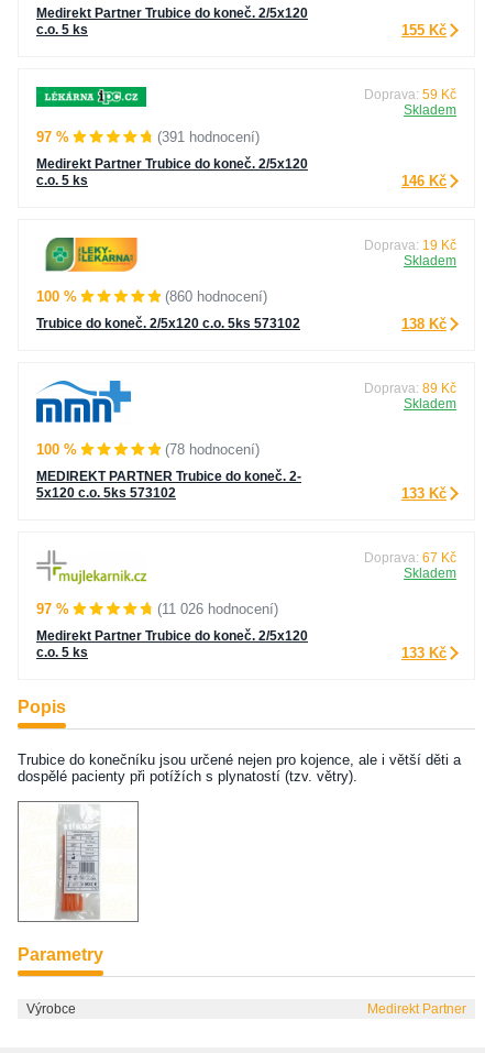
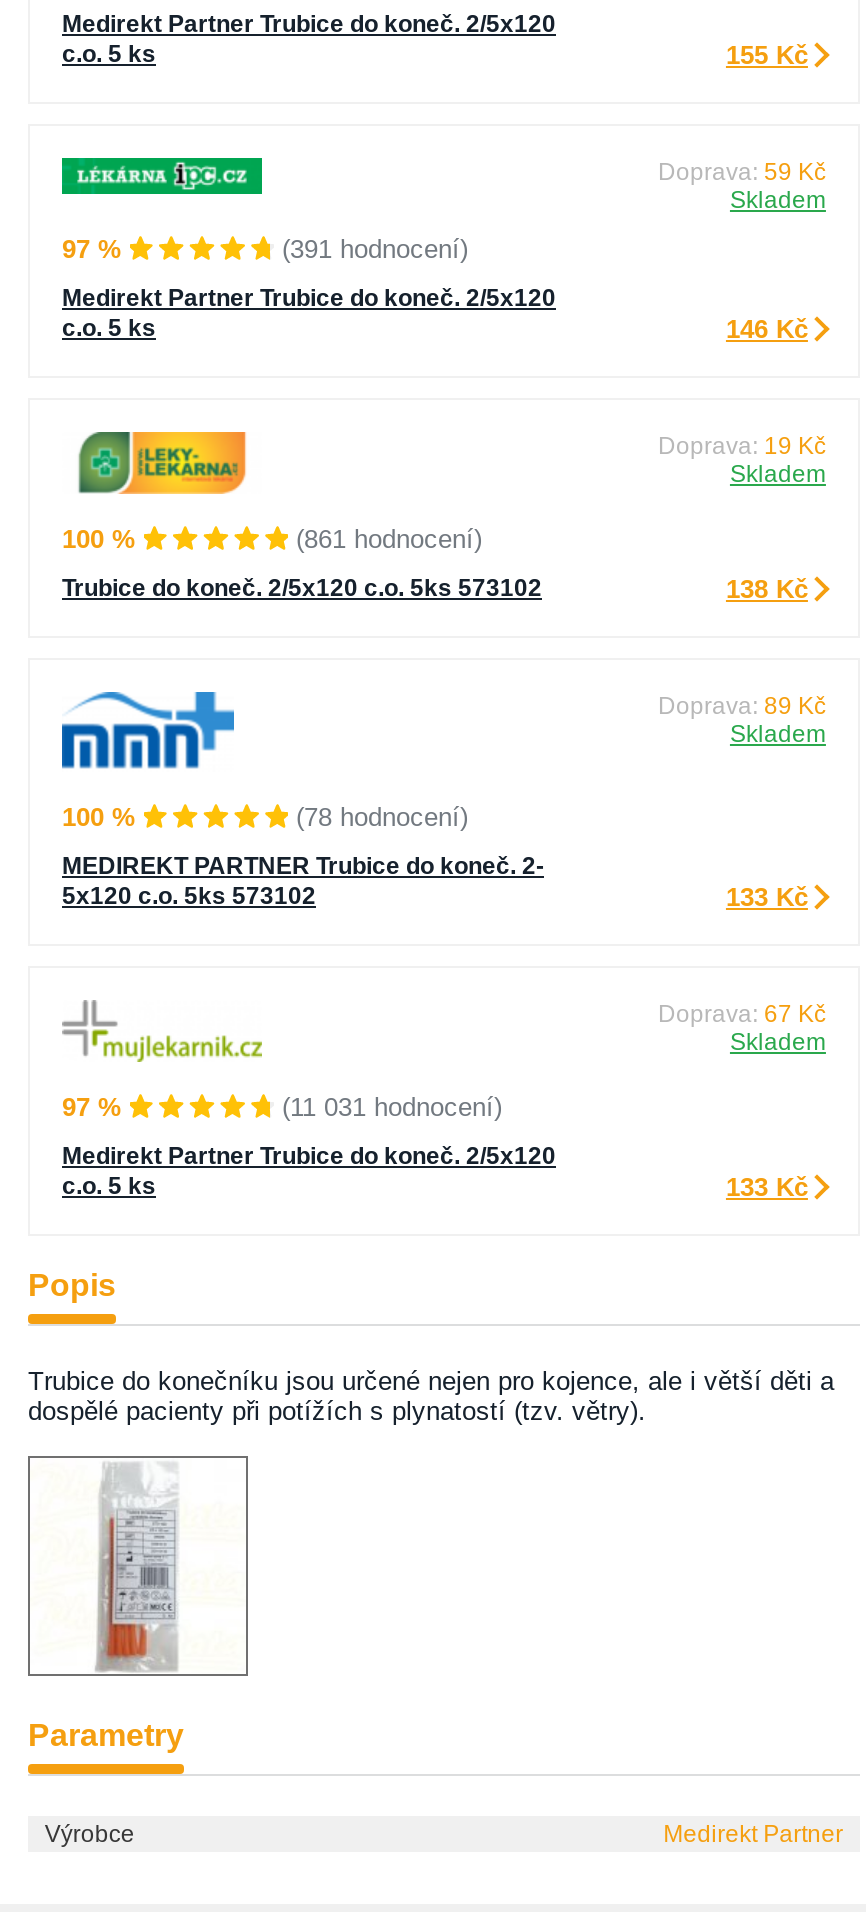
[165,289,267,305] (860 hodnocení) -> [296,524,482,554] (861 hodnocení)
[157,601,278,617] (11 026 hodnocení) -> [282,1092,502,1122] (11 031 hodnocení)

